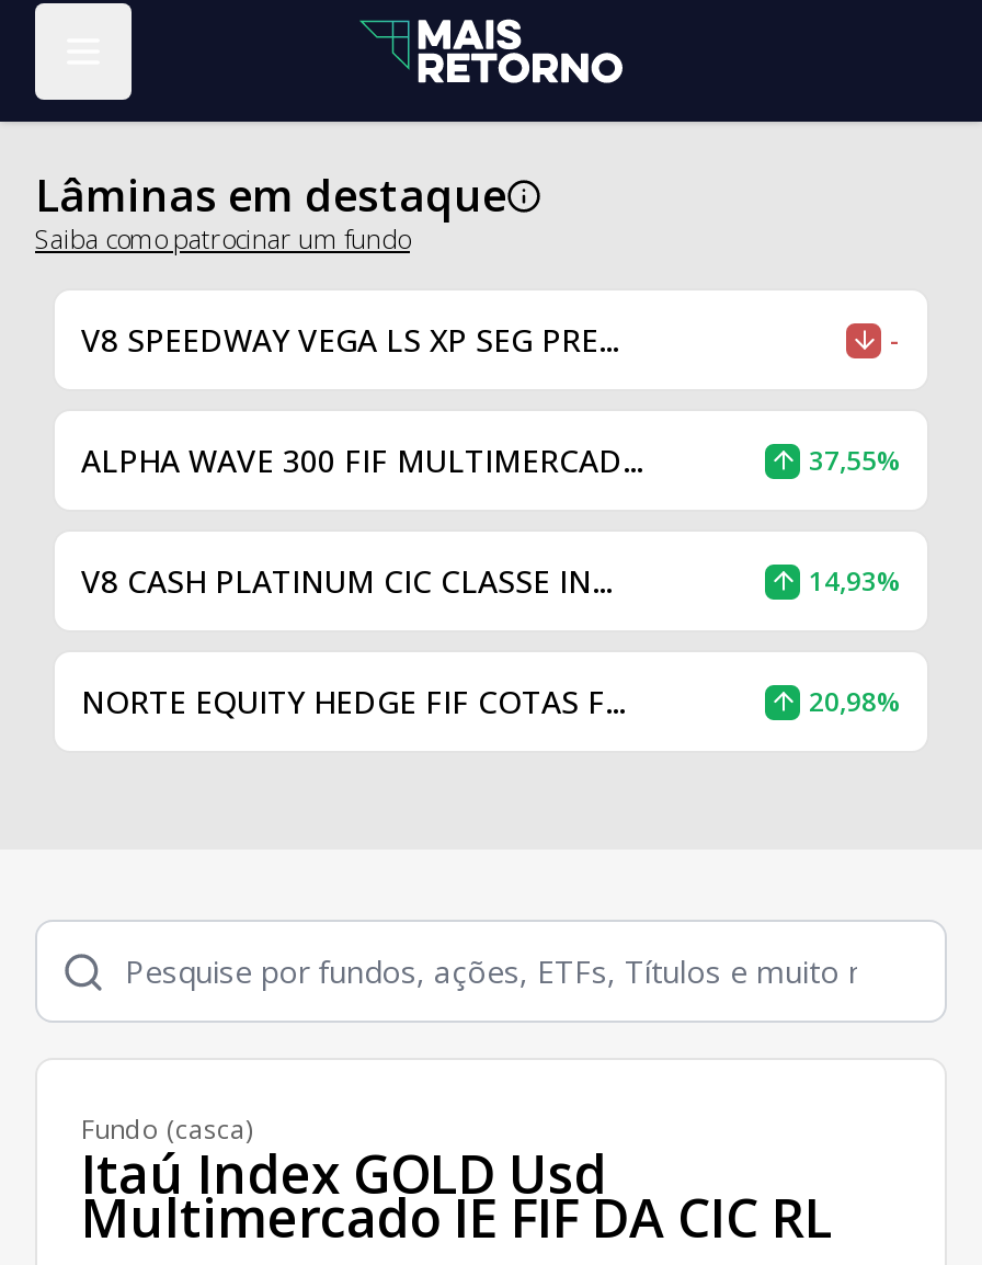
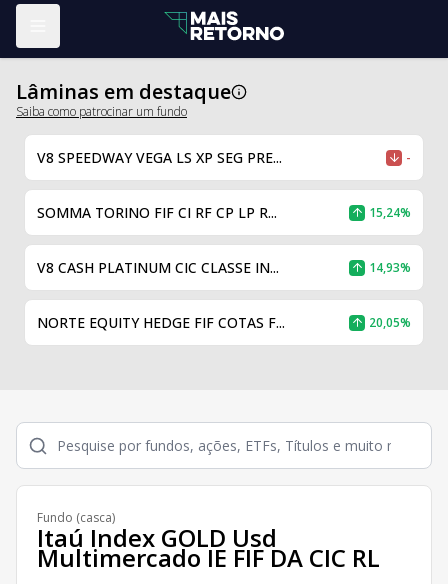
[81,440,901,481] ALPHA WAVE 300 FIF MULTIMERCAD... | 37,55% -> [37,203,411,222] SOMMA TORINO FIF CI RF CP LP R... | 15,24%
[809,682,901,719] 20,98% -> [369,313,411,330] 20,05%

